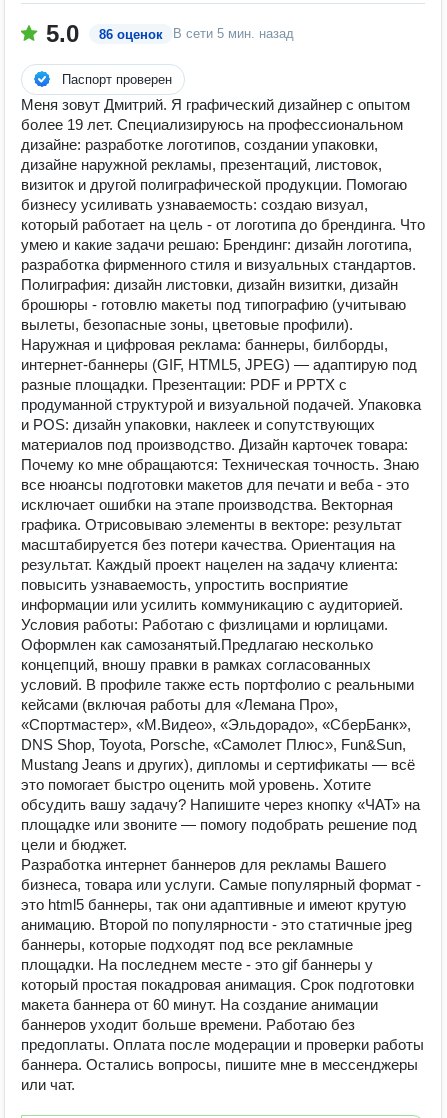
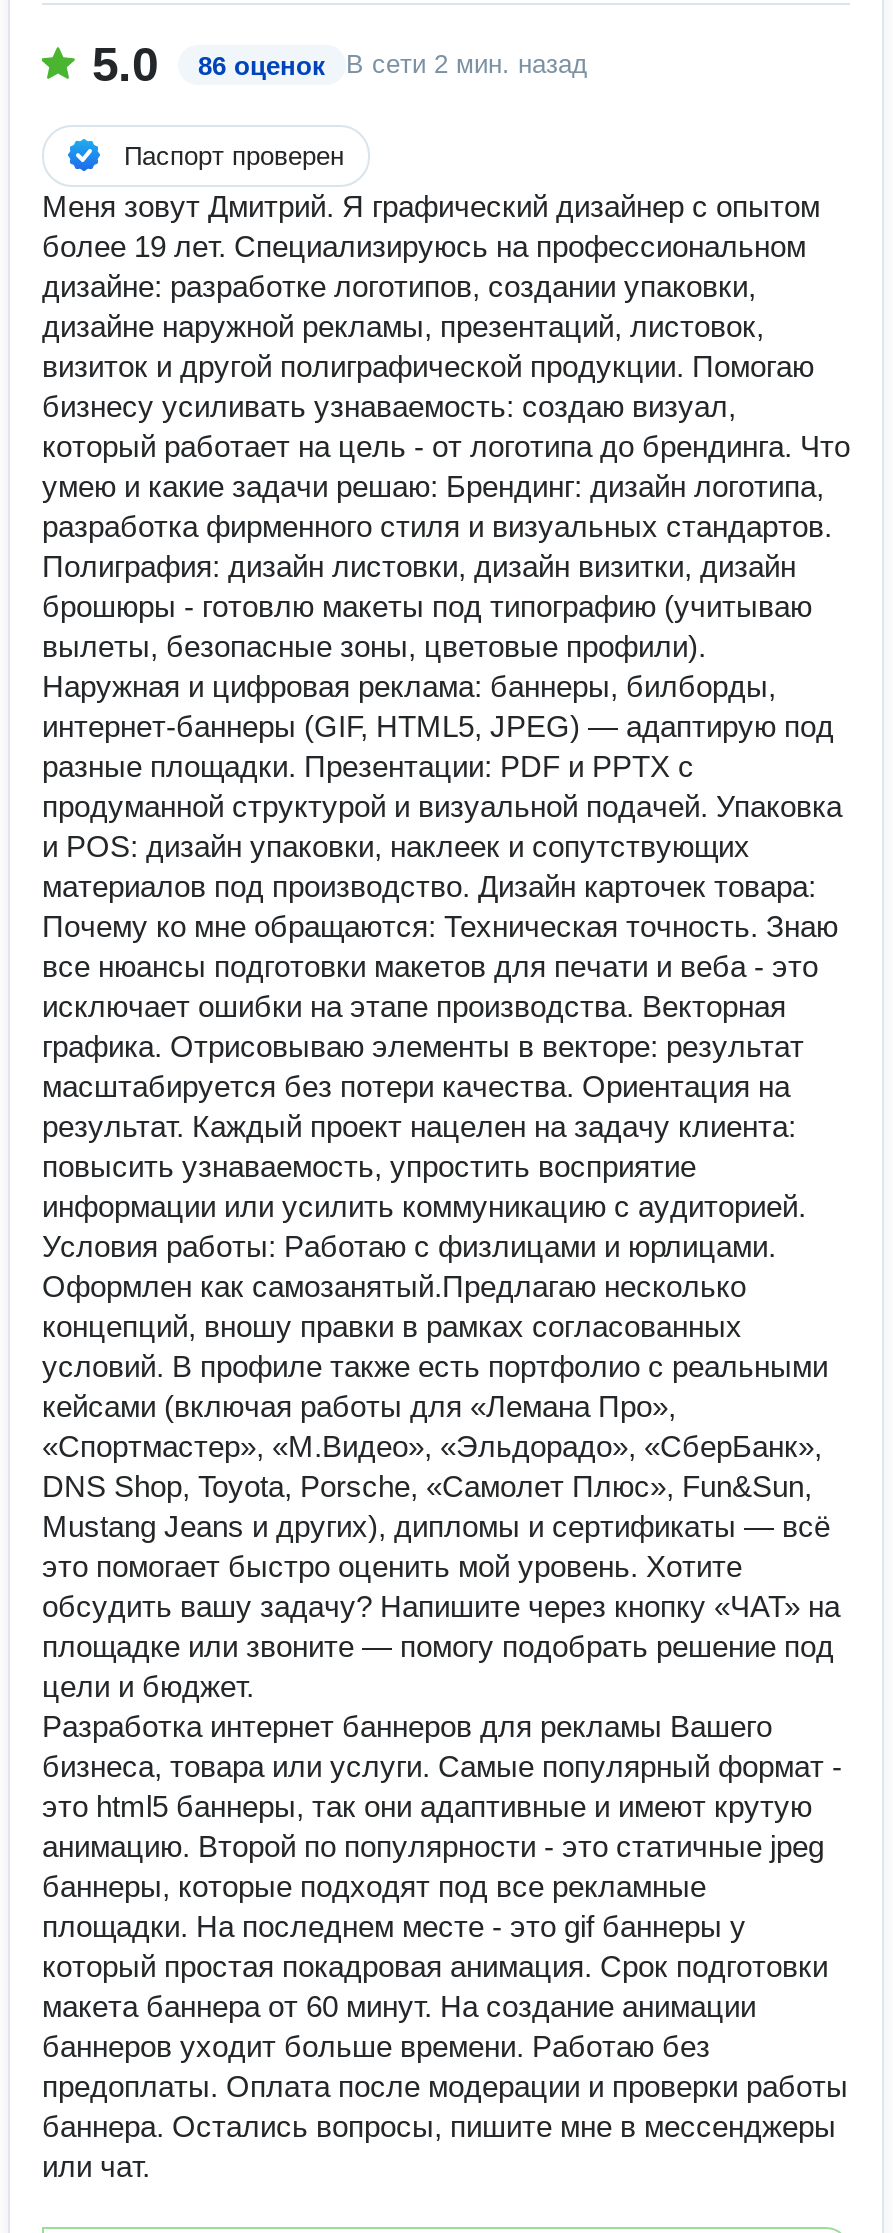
[173,26,294,41] В сети 5 мин. назад -> [346,49,588,79] В сети 2 мин. назад

